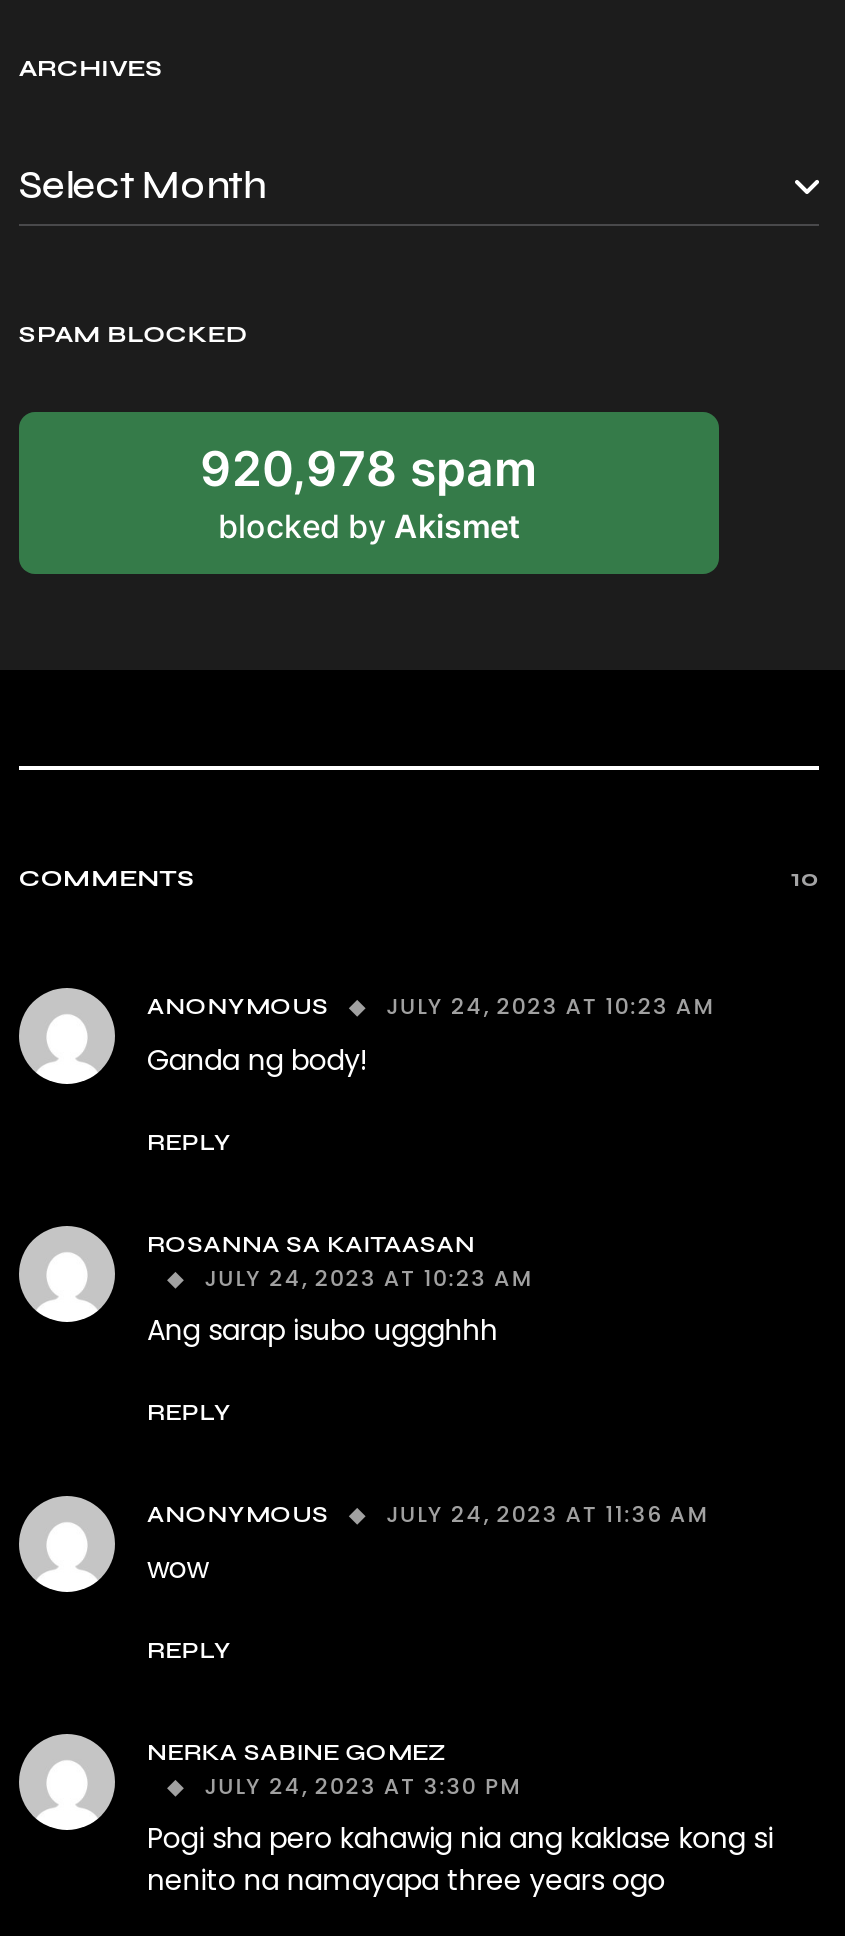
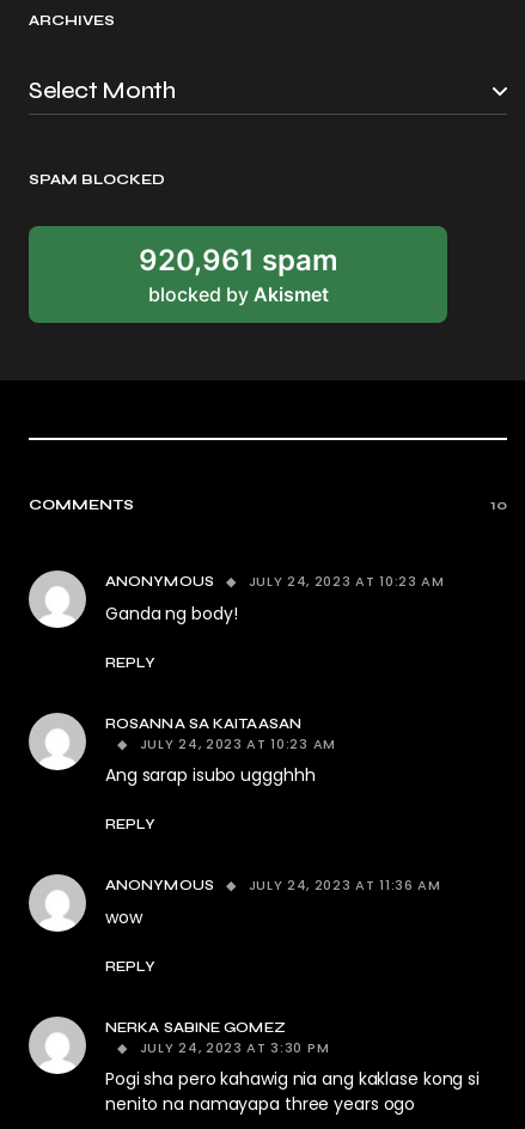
[200,440,538,498] 920,978 spam -> [138,243,338,277] 920,961 spam

